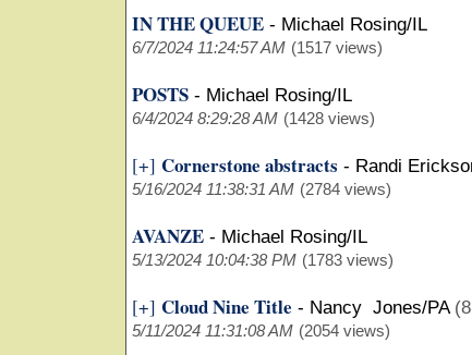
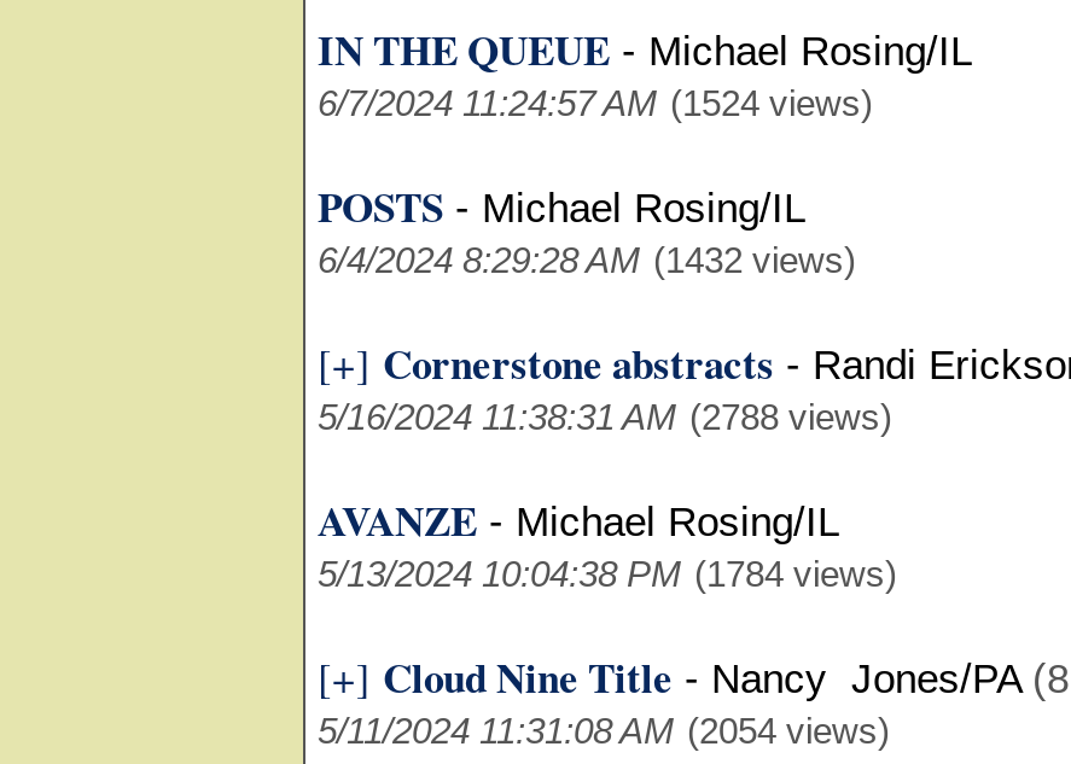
[132,38,383,57] 6/7/2024 11:24:57 AM (1517 views) -> [318,82,873,123] 6/7/2024 11:24:57 AM (1524 views)
[132,109,375,127] 6/4/2024 8:29:28 AM (1428 views) -> [318,239,856,280] 6/4/2024 8:29:28 AM (1432 views)
[132,180,391,198] 5/16/2024 11:38:31 AM (2784 views) -> [318,396,892,437] 5/16/2024 11:38:31 AM (2788 views)
[132,250,394,269] 5/13/2024 10:04:38 PM (1783 views) -> [318,553,897,594] 5/13/2024 10:04:38 PM (1784 views)

